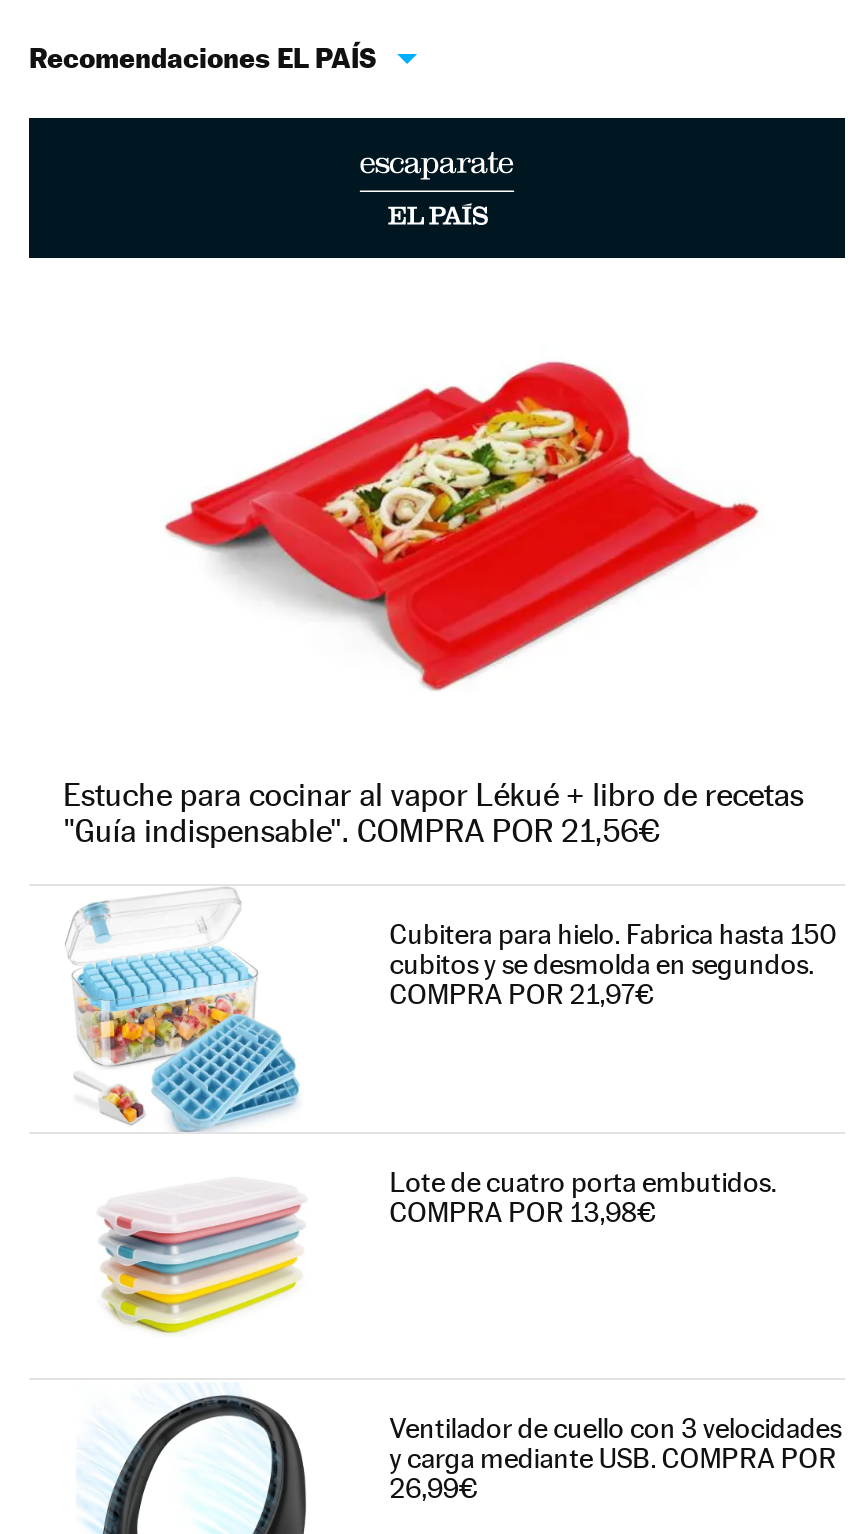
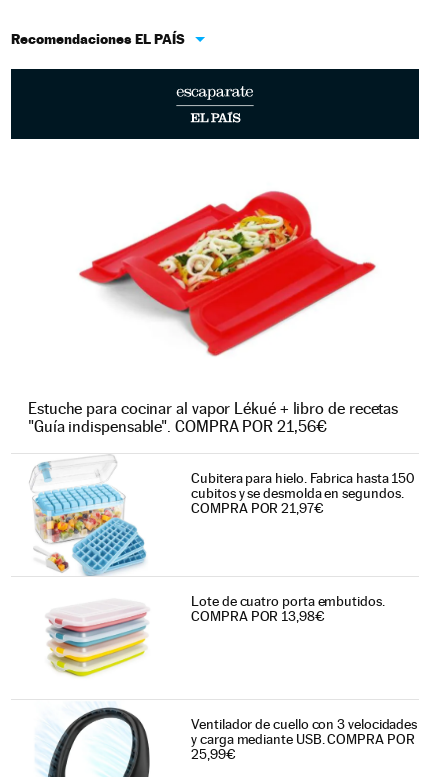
[389,1473,478,1505] 26,99€ -> [191,746,236,762] 25,99€

